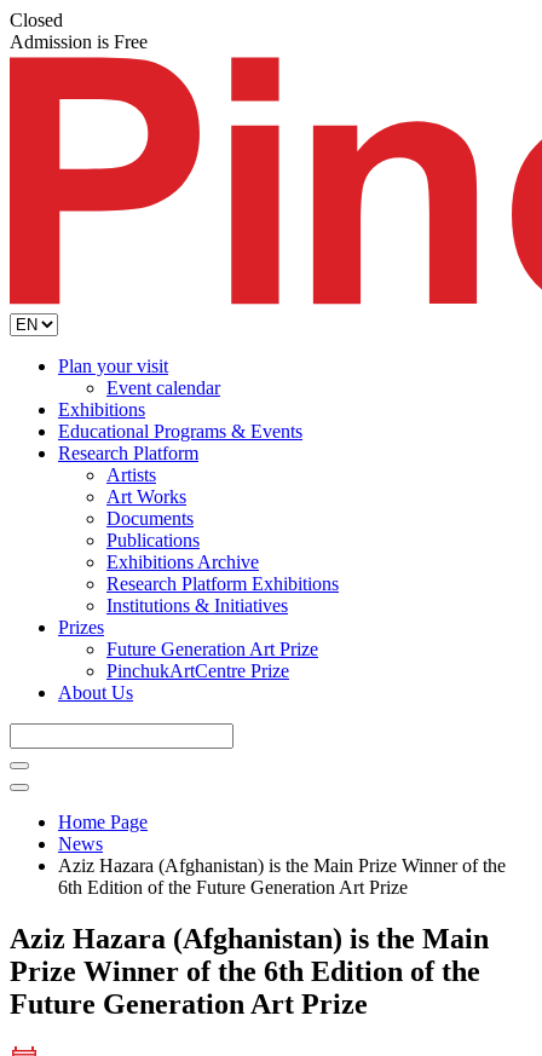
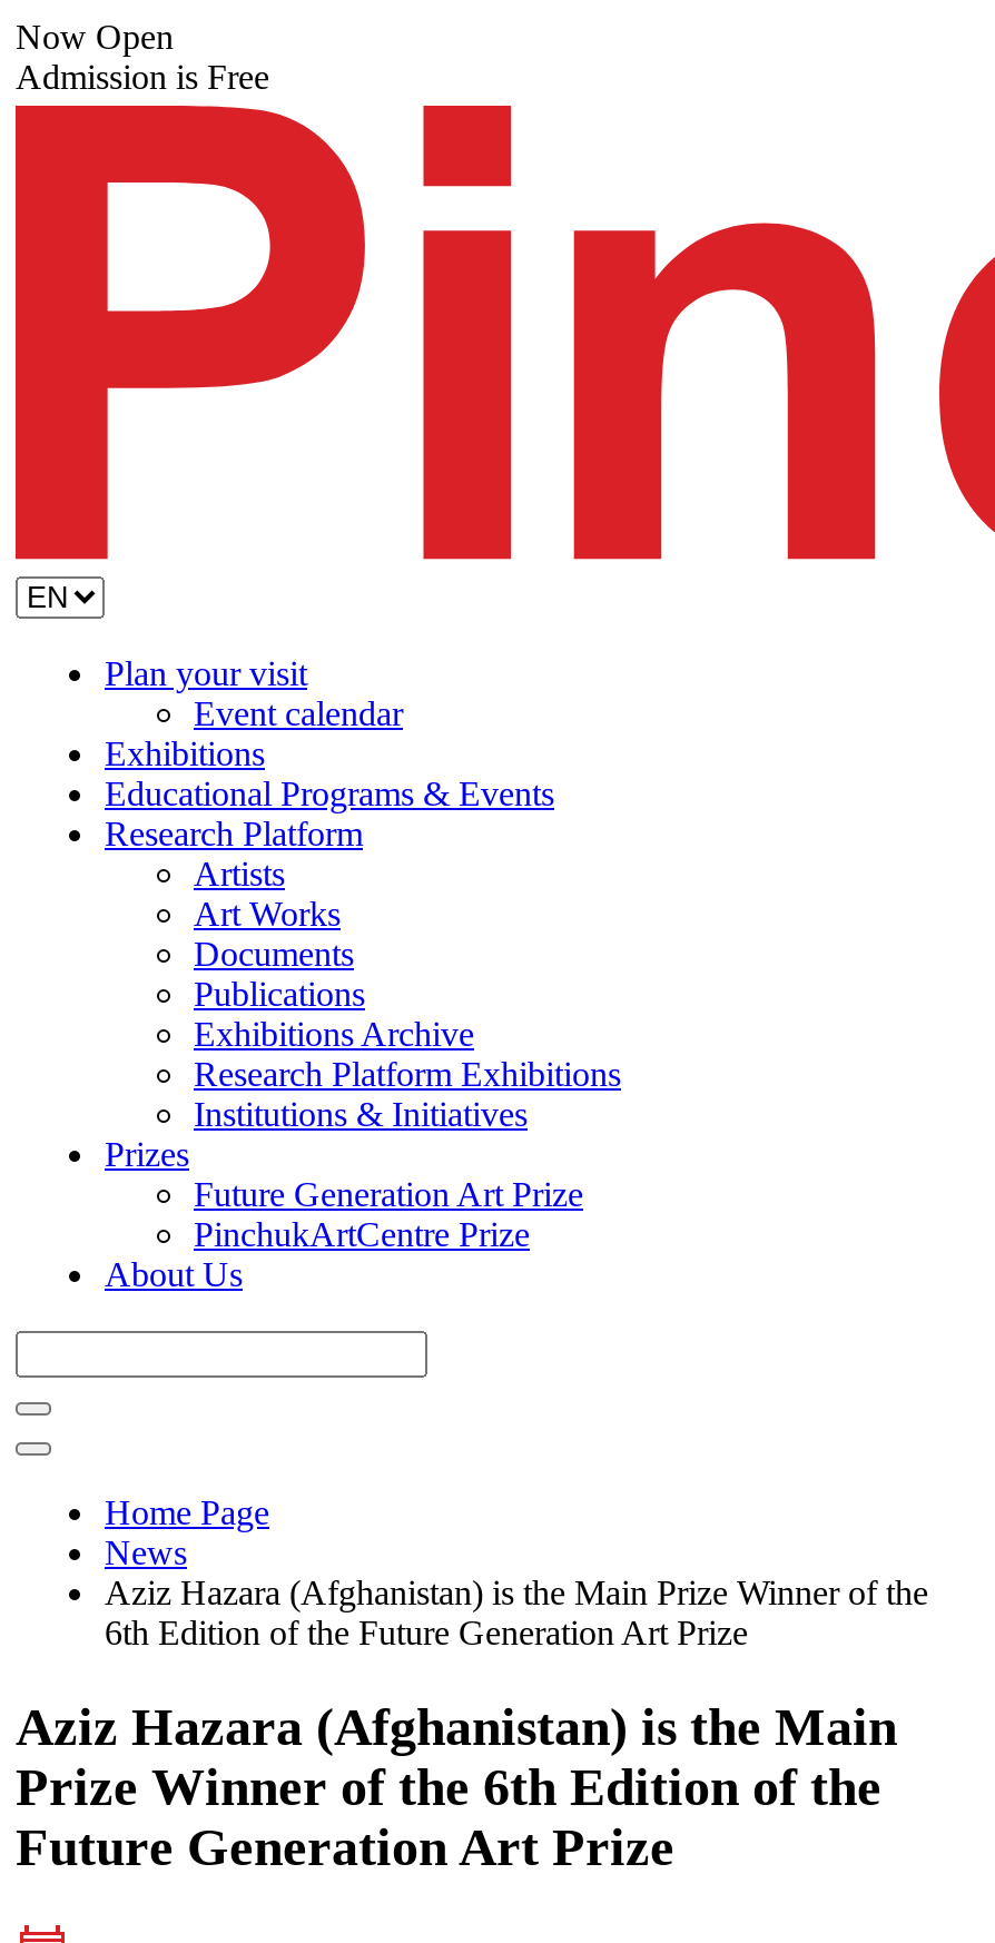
[10,10,63,30] Closed -> [16,18,174,56] Now Open

